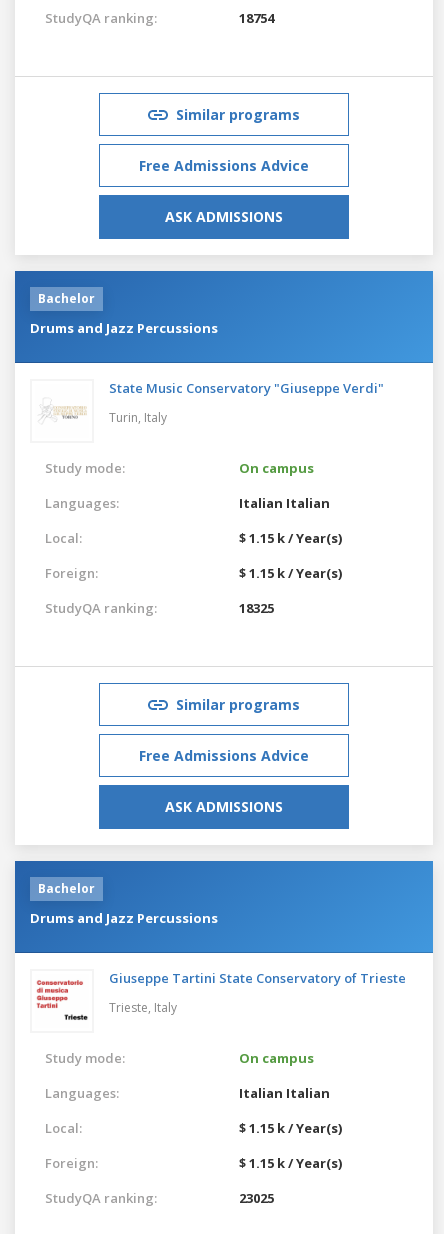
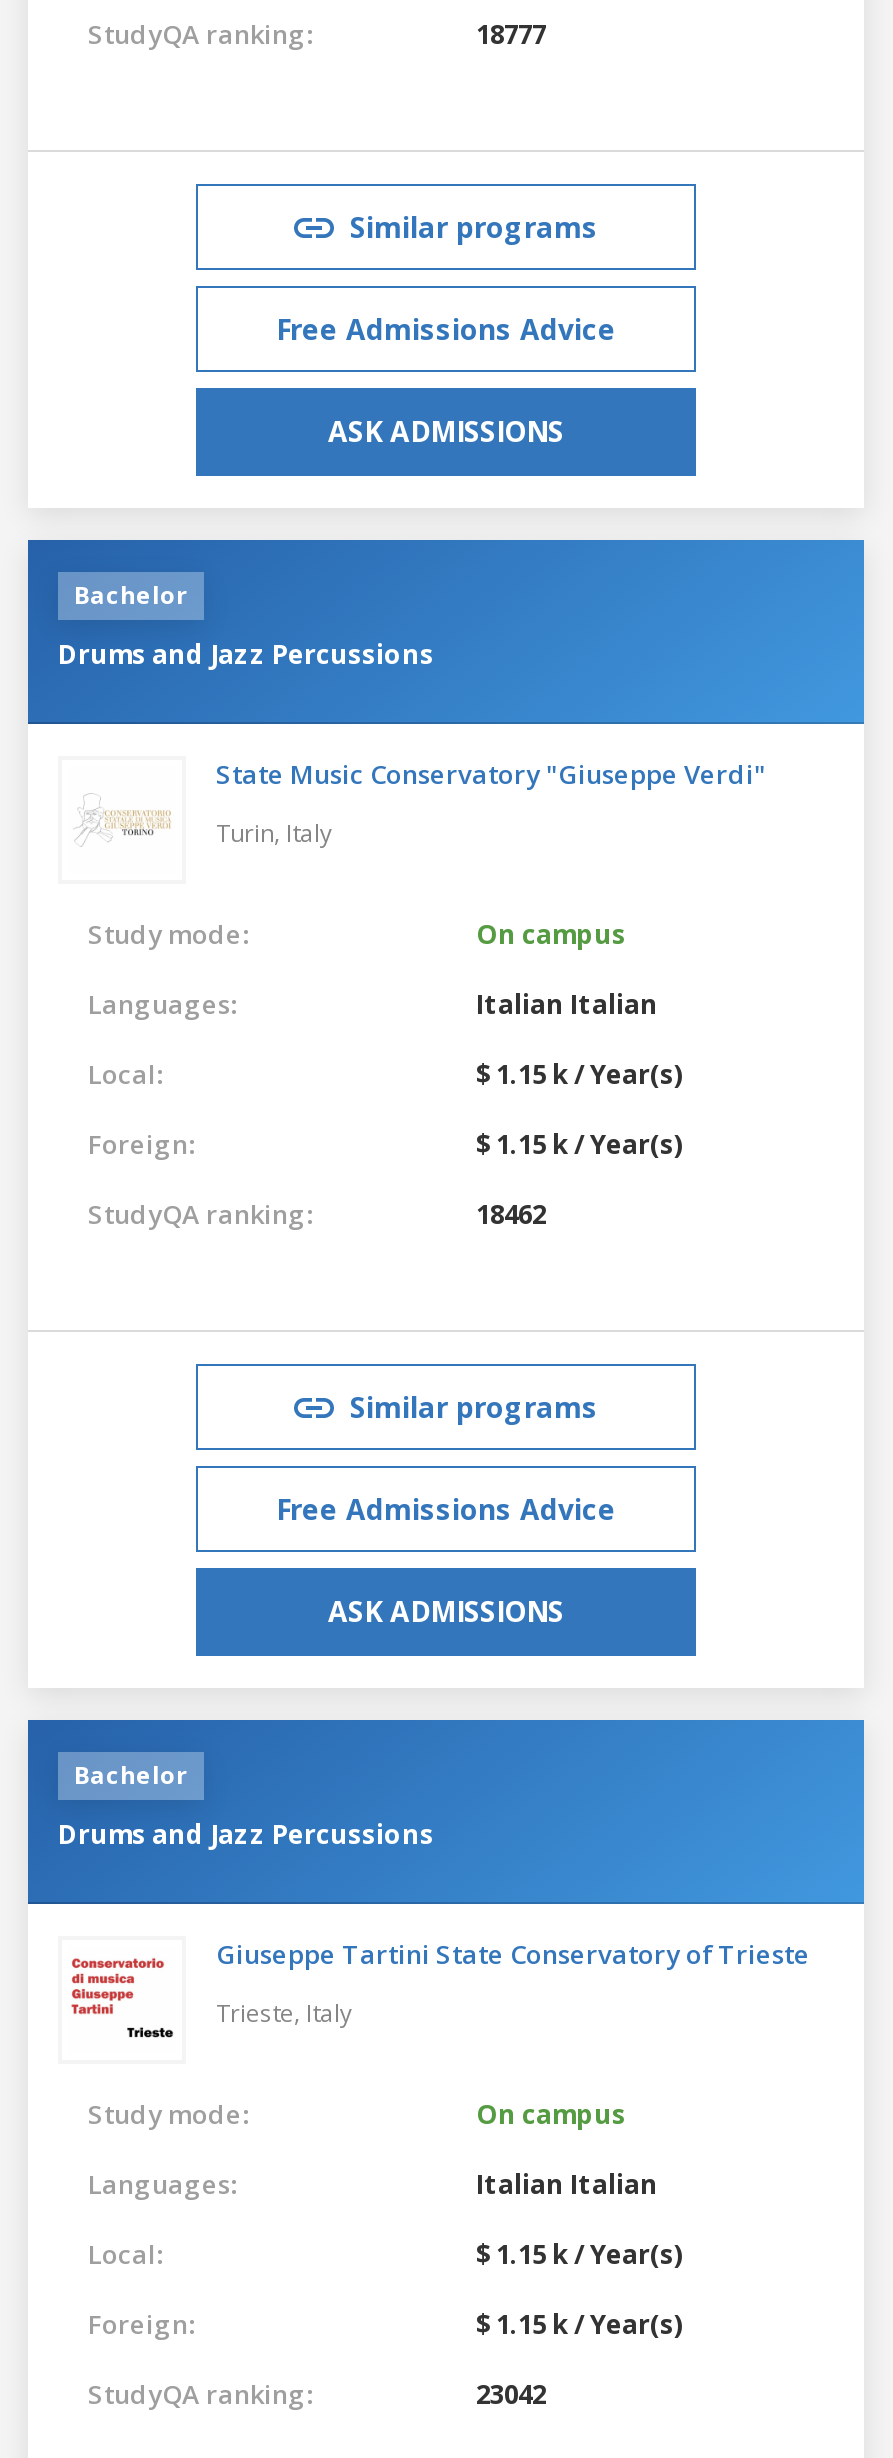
[239,9,274,27] 18754 -> [476,16,546,52] 18777
[239,599,274,617] 18325 -> [476,1196,546,1232] 18462
[239,1189,274,1207] 23025 -> [476,2376,546,2412] 23042

